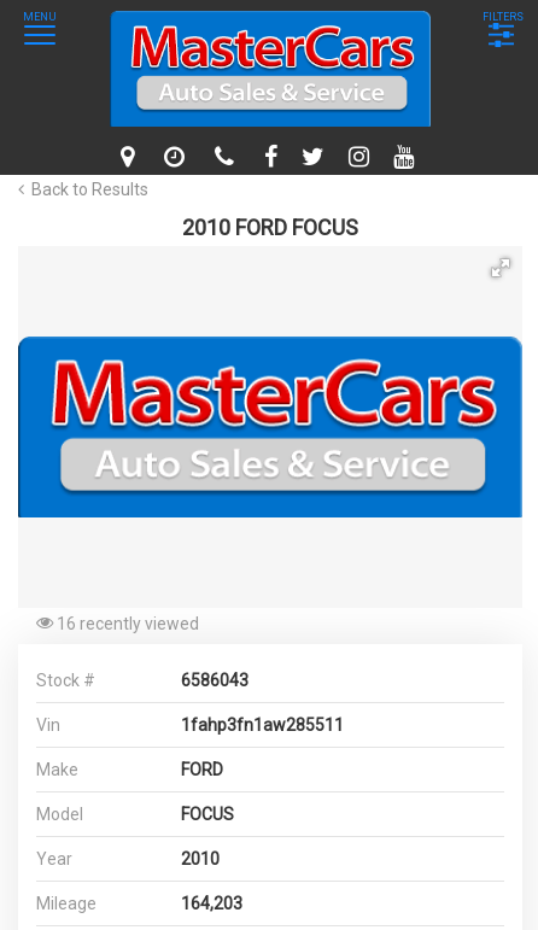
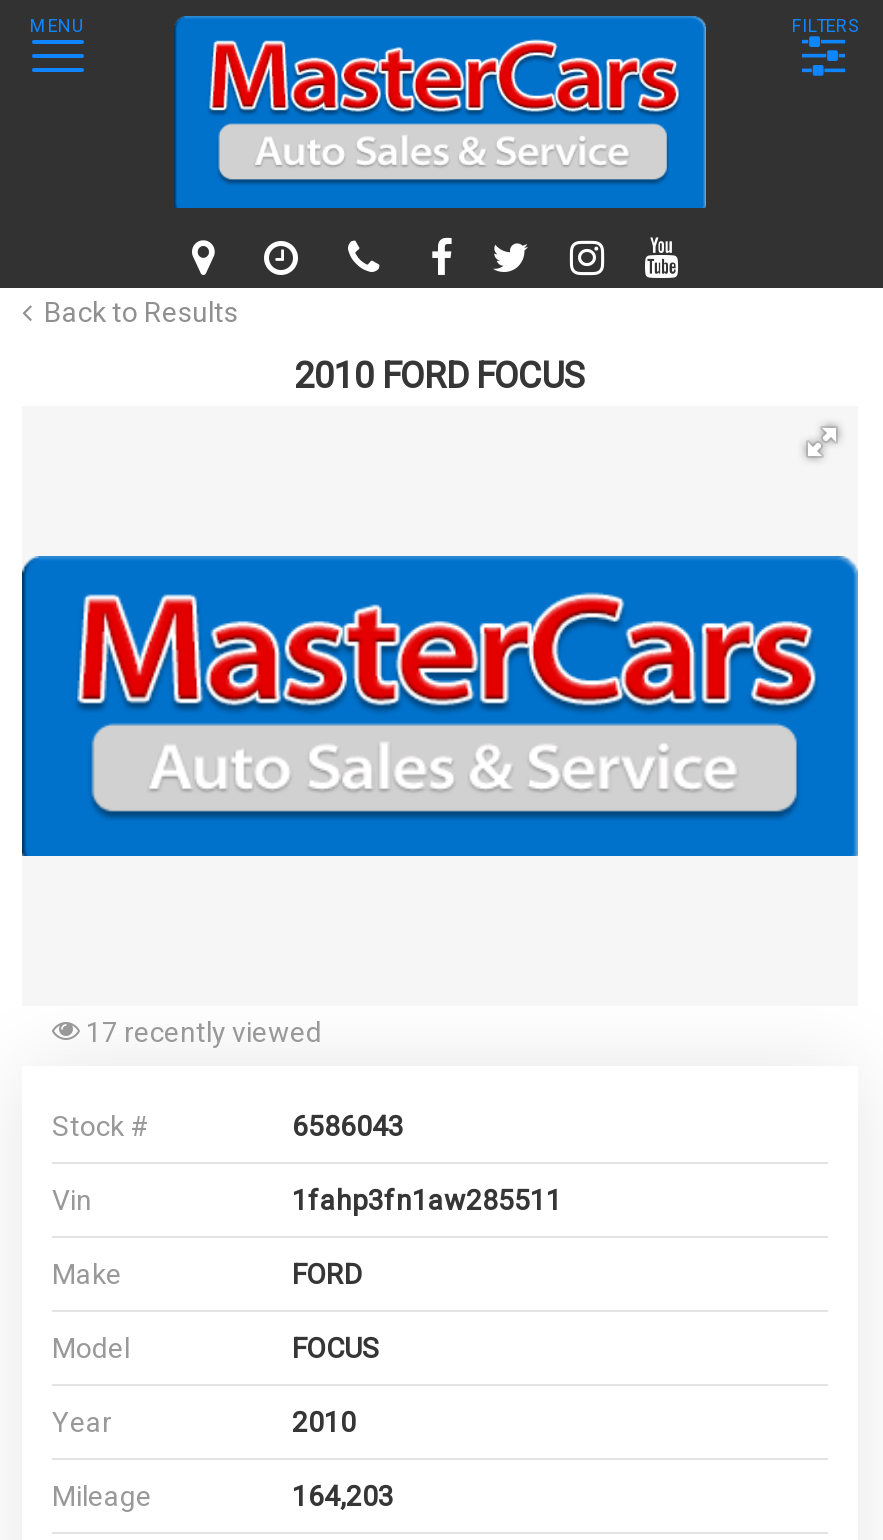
[53,614,199,634] 16 recently viewed -> [80,1017,322,1049] 17 recently viewed

